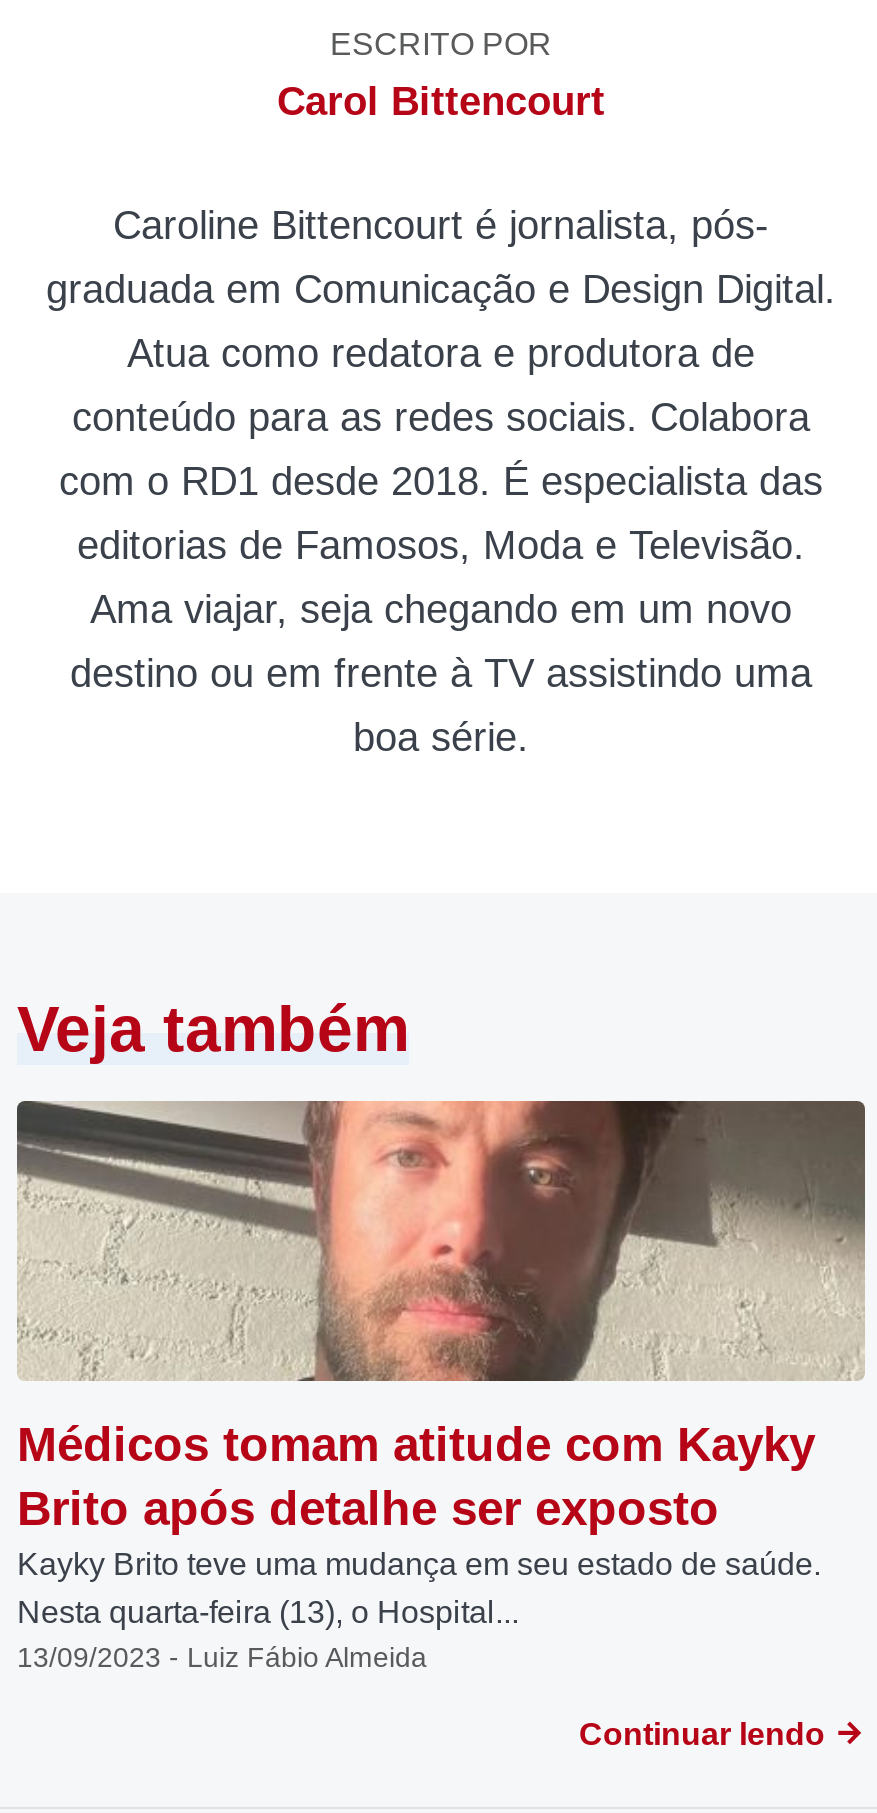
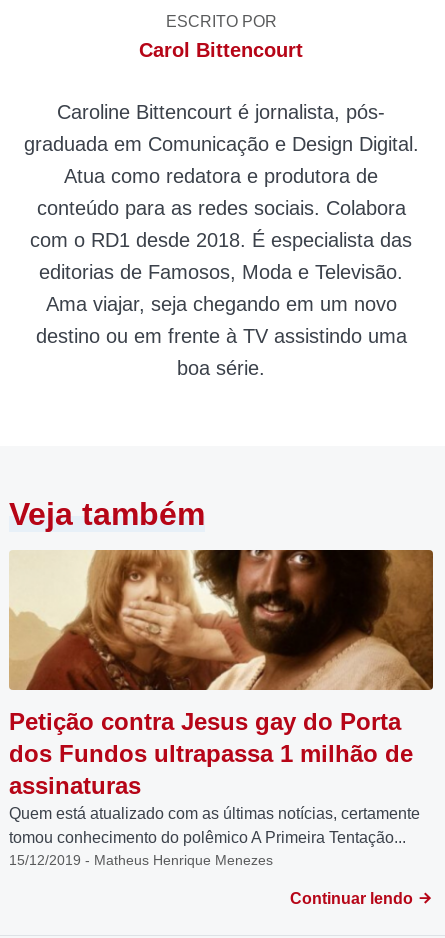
[15,1099,867,1673] [image] | Médicos tomam atitude com Kayky | Brito após detalhe ser exposto | Kayky Brito teve uma mudança em seu estado de saúde. | Nesta quarta-feira (13), o Hospital... | 13/09/2023 - Luiz Fábio Almeida -> [9,549,433,868] [image] | Petição contra Jesus gay do Porta | dos Fundos ultrapassa 1 milhão de | assinaturas | Quem está atualizado com as últimas notícias, certamente | tomou conhecimento do polêmico A Primeira Tentação... | 15/12/2019 - Matheus Henrique Menezes

